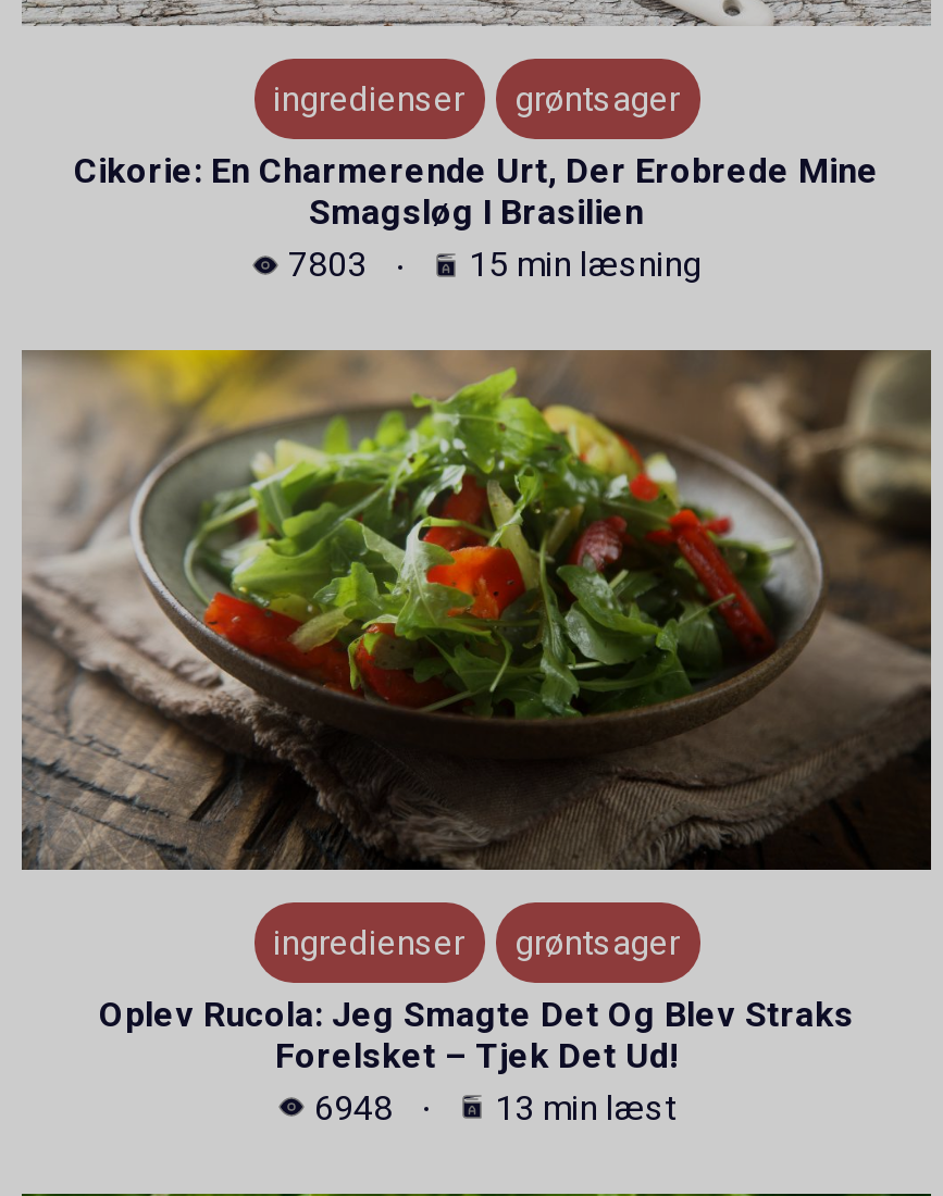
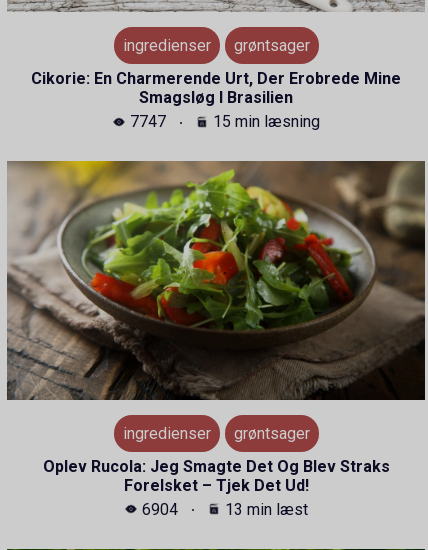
[288,244,367,285] 7803 -> [129,112,165,131] 7747
[314,1087,393,1128] 6948 -> [141,500,177,519] 6904

